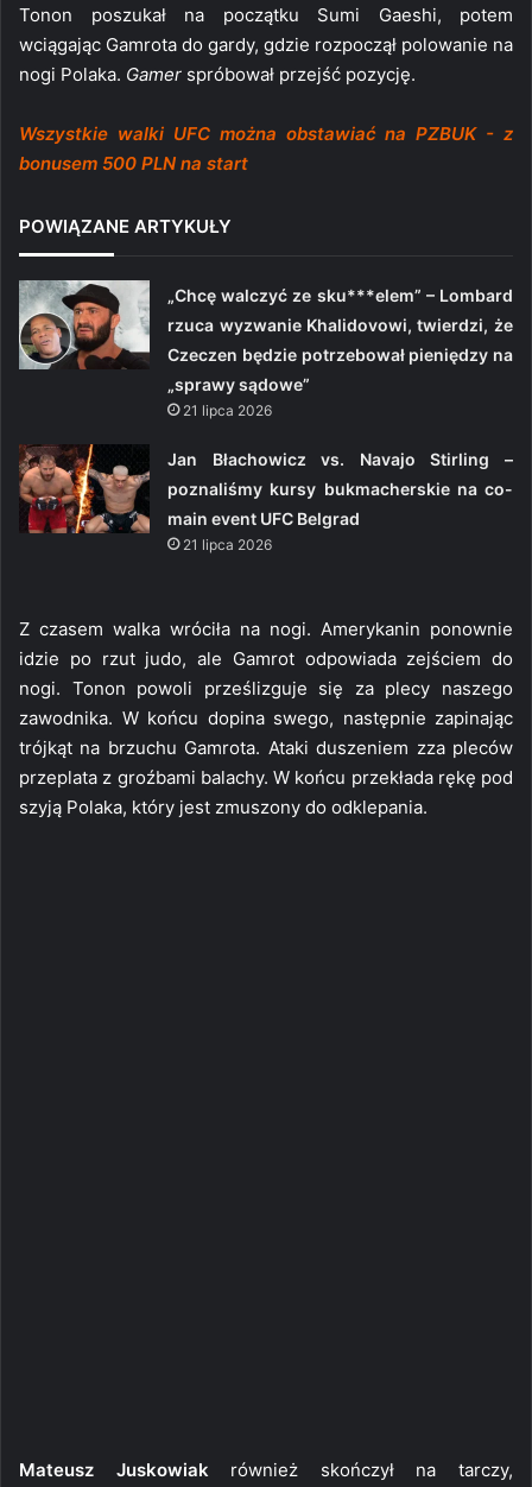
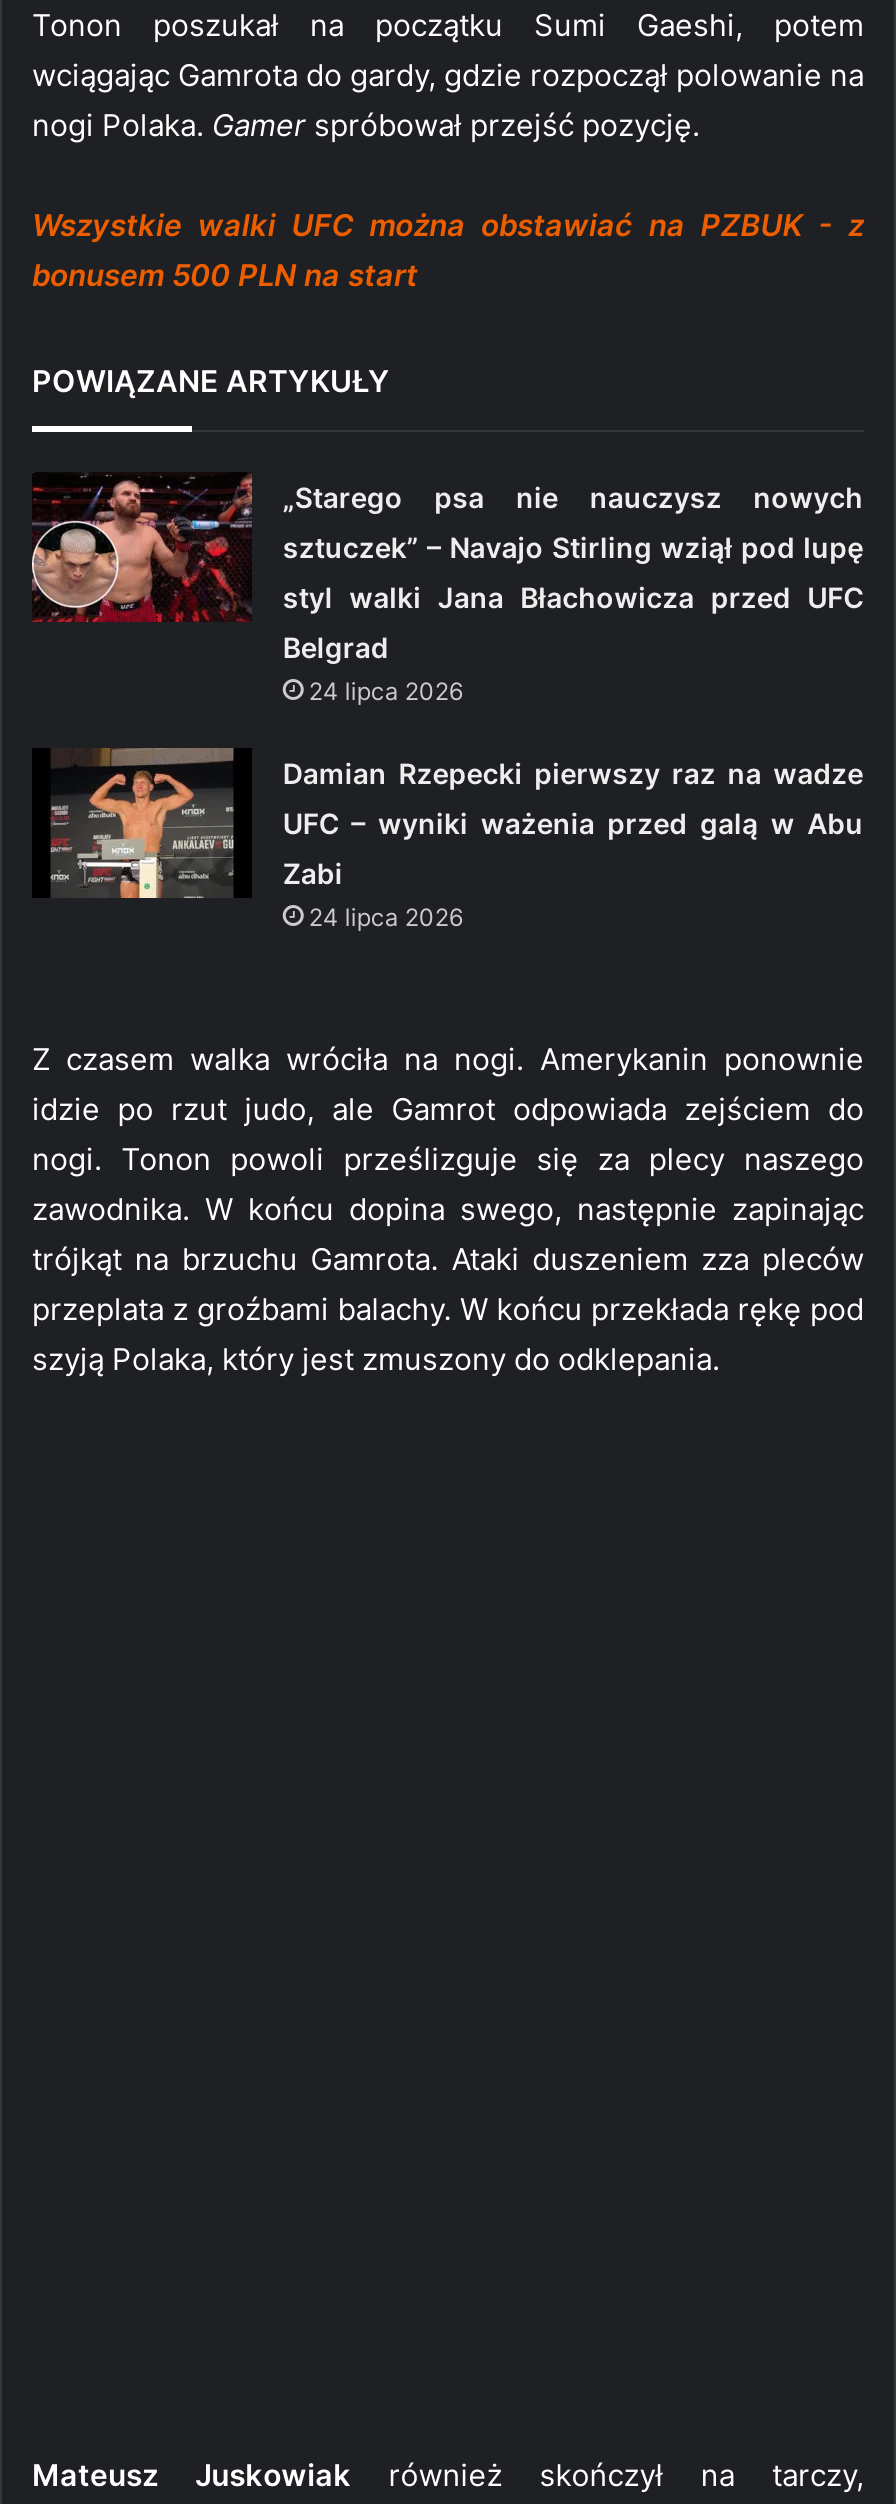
[18,279,513,371] [image] | „Chcę walczyć ze sku***elem” – Lombard -> [30,470,863,624] [image] | „Starego psa nie nauczysz nowych
[168,315,513,335] rzuca wyzwanie Khalidovowi, twierdzi, że -> [283,531,863,565] sztuczek” – Navajo Stirling wziął pod lupę
[168,345,513,365] Czeczen będzie potrzebował pieniędzy na -> [283,581,863,615] styl walki Jana Błachowicza przed UFC
[168,375,310,420] „sprawy sądowe” | 21 lipca 2026 -> [283,631,463,707] Belgrad | 24 lipca 2026
[18,444,513,534] [image] | Jan Błachowicz vs. Navajo Stirling – -> [32,746,863,900] [image] | Damian Rzepecki pierwszy raz na wadze
[168,479,513,499] poznaliśmy kursy bukmacherskie na co- -> [283,807,863,841] UFC – wyniki ważenia przed galą w Abu
[168,509,360,554] main event UFC Belgrad | 21 lipca 2026 -> [283,857,463,933] Zabi | 24 lipca 2026

